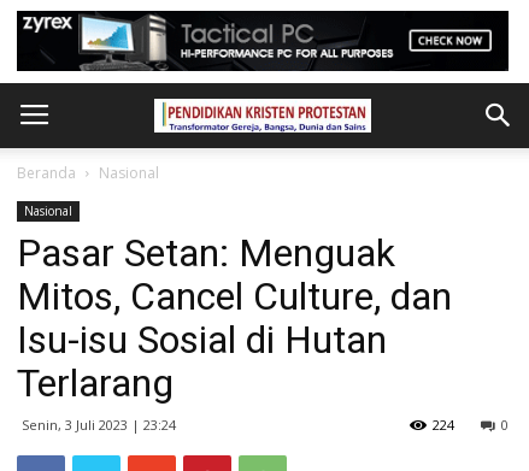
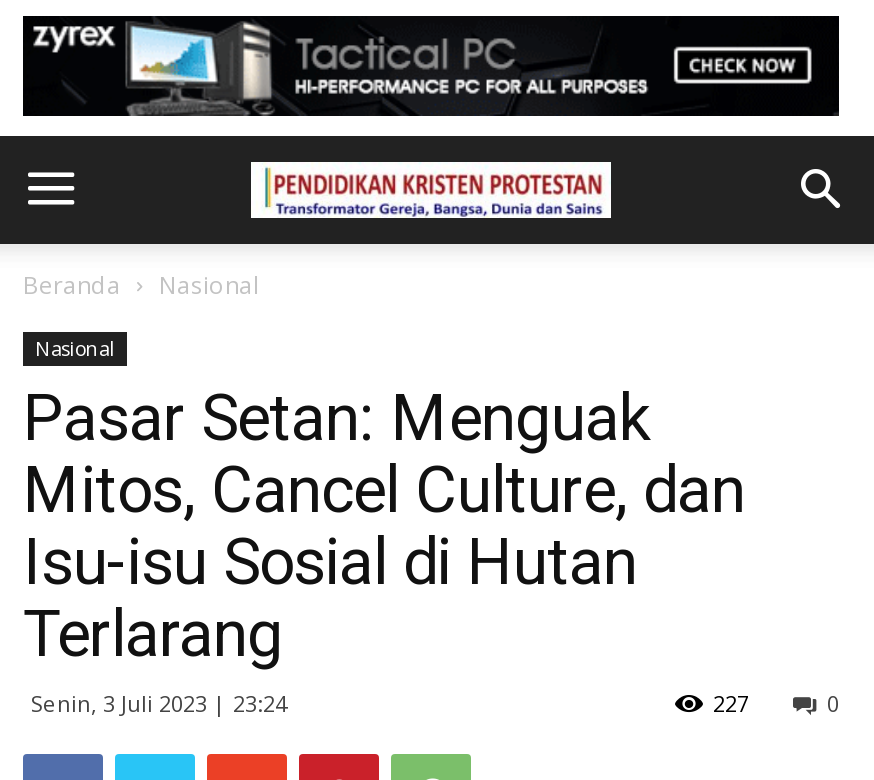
[433,416,454,434] 224 -> [713,688,749,718] 227

